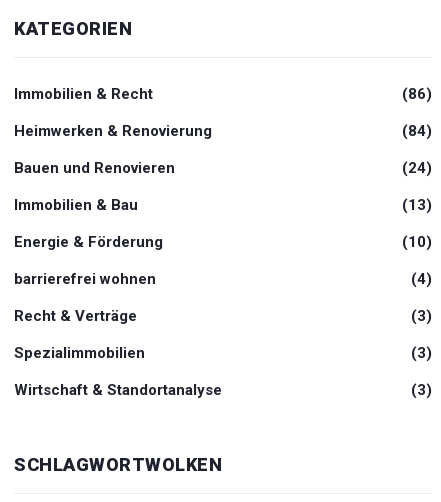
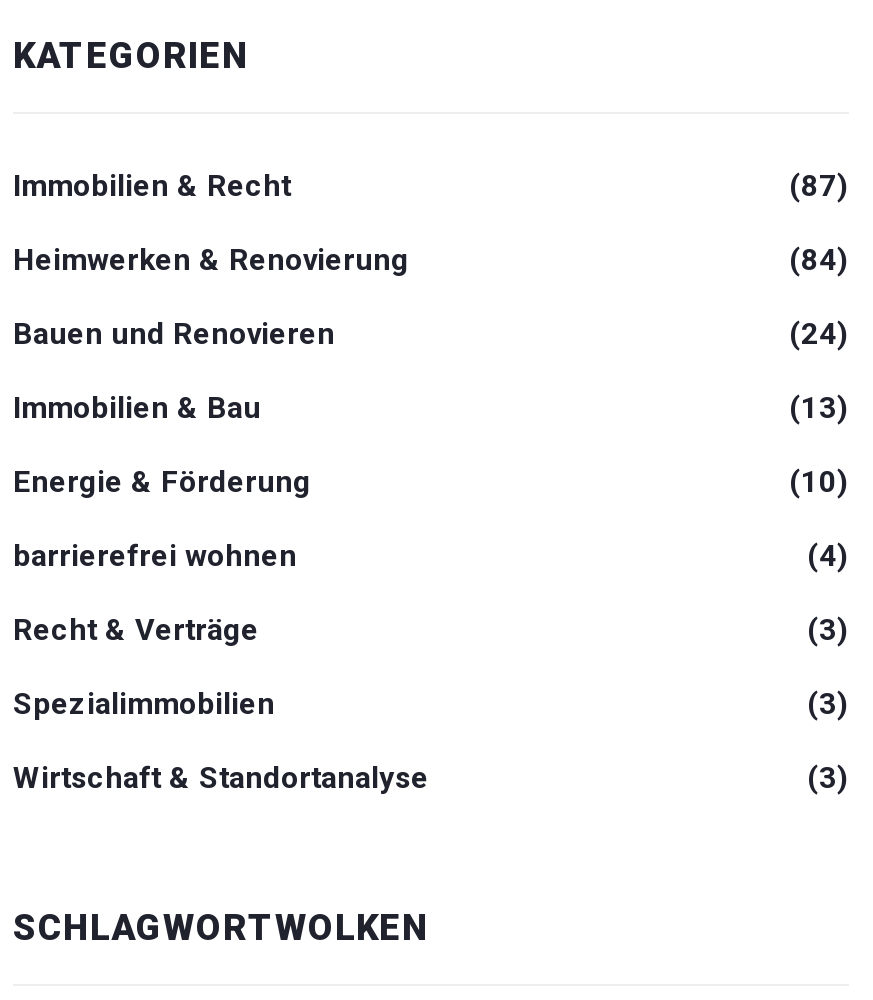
[402,85,432,103] (86) -> [789,168,849,204] (87)

